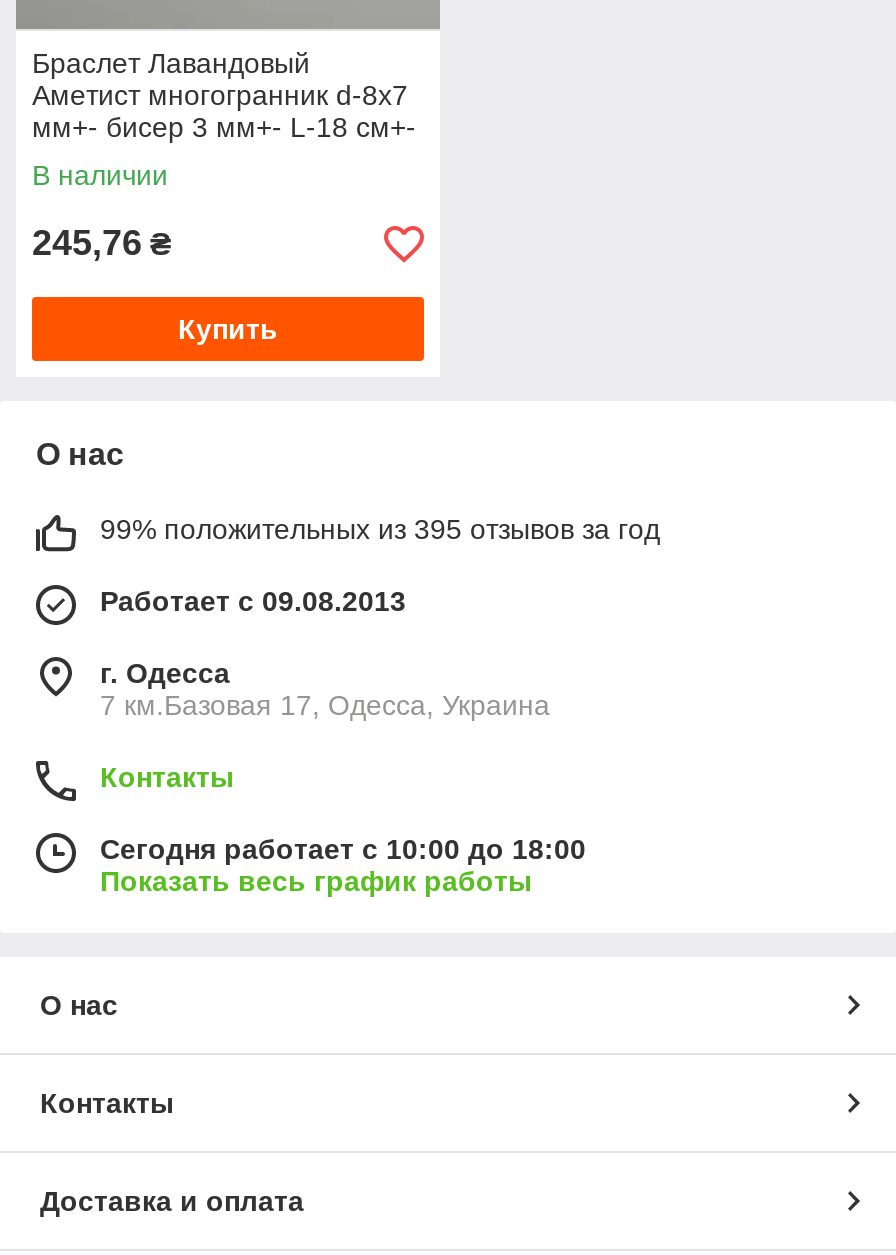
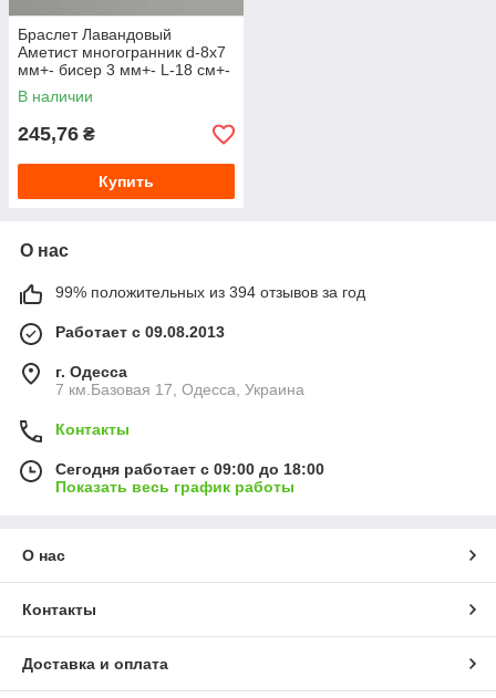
[100,514,660,546] 99% положительных из 395 отзывов за год -> [55,284,365,301] 99% положительных из 394 отзывов за год
[100,834,586,866] Сегодня работает с 10:00 до 18:00 -> [55,461,324,478] Сегодня работает с 09:00 до 18:00

